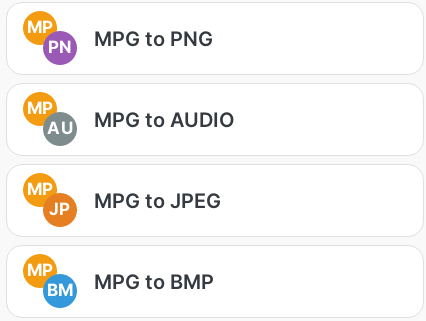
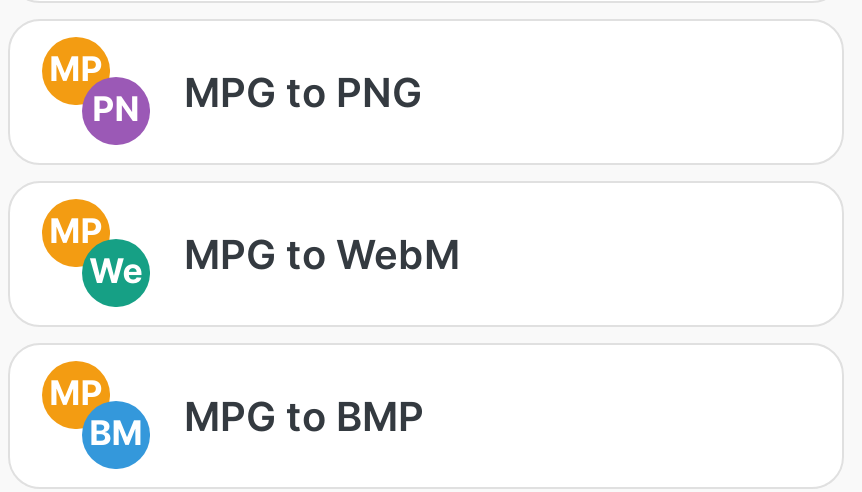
[27,107,235,219] AU | MPG to AUDIO | MP | JP | MPG to JPEG -> [90,230,460,291] We | MPG to WebM

